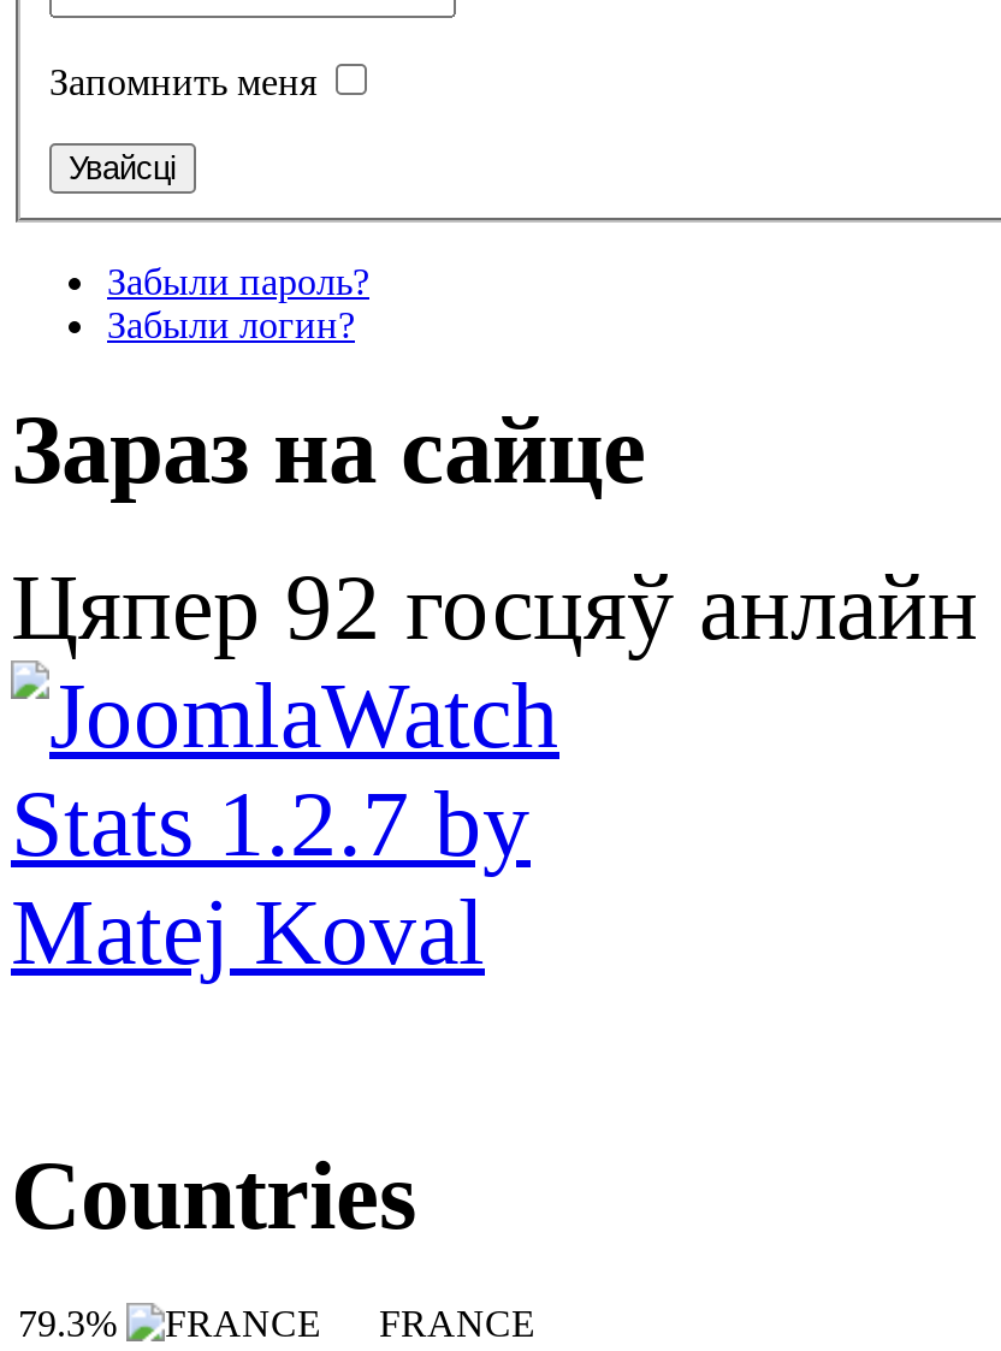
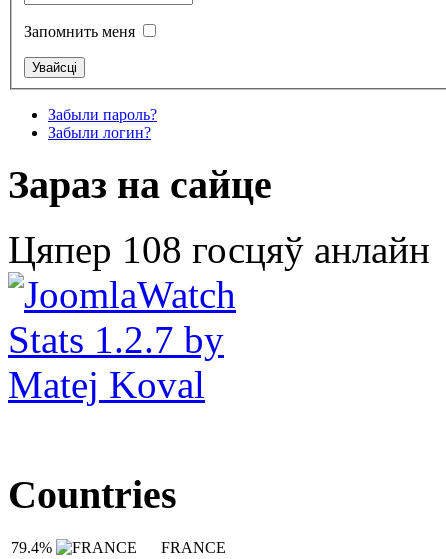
[11,554,978,658] Цяпер 92 госцяў анлайн -> [8,228,430,271] Цяпер 108 госцяў анлайн
[18,1303,117,1344] 79.3% -> [11,539,52,556] 79.4%

